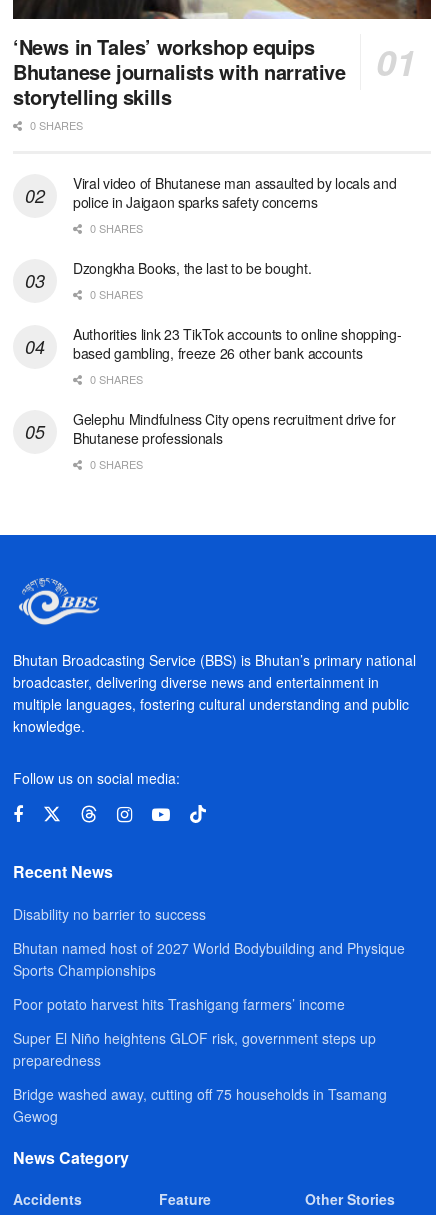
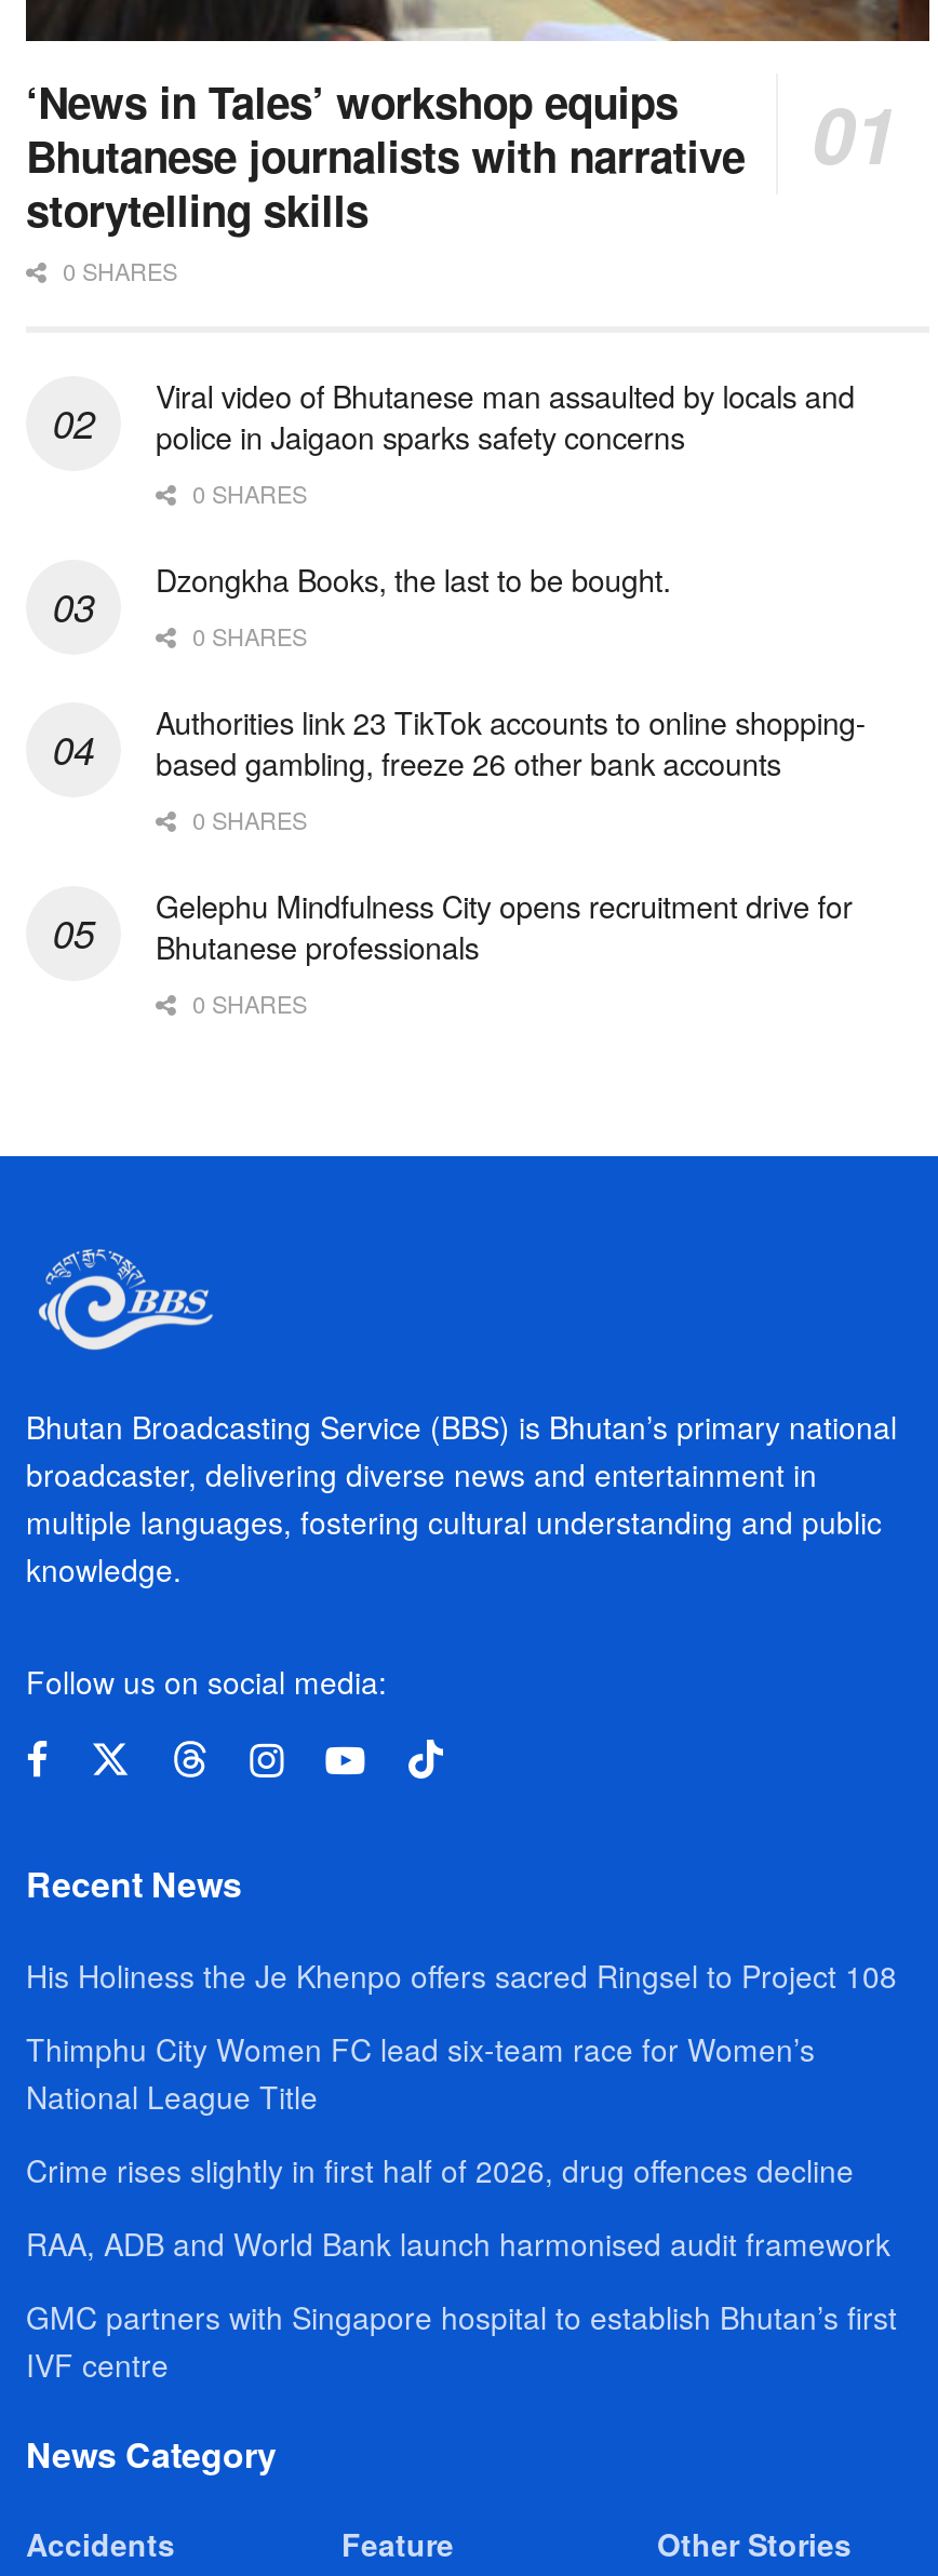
[13,904,206,924] Disability no barrier to success -> [26,1954,897,1997] His Holiness the Je Khenpo offers sacred Ringsel to Project 108
[13,938,405,980] Bhutan named host of 2027 World Bodybuilding and Physique | Sports Championships -> [26,2028,815,2119] Thimphu City Women FC lead six-team race for Women’s | National League Title
[13,994,345,1014] Poor potato harvest hits Trashigang farmers’ income -> [26,2149,854,2192] Crime rises slightly in first half of 2026, drug offences decline
[13,1028,376,1070] Super El Niño heightens GLOF risk, government steps up | preparedness -> [26,2222,890,2265] RAA, ADB and World Bank launch harmonised audit framework
[13,1084,387,1126] Bridge washed away, cutting off 75 households in Tsamang | Gewog -> [26,2296,897,2386] GMC partners with Singapore hospital to establish Bhutan’s first | IVF centre

